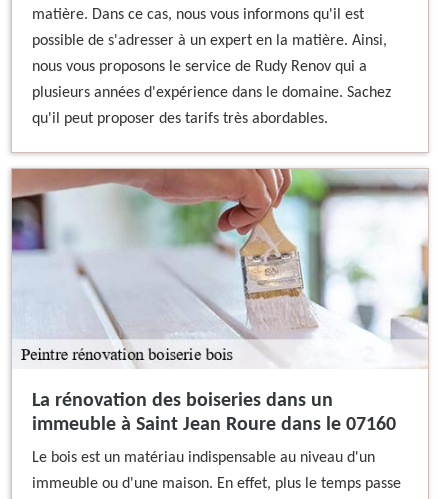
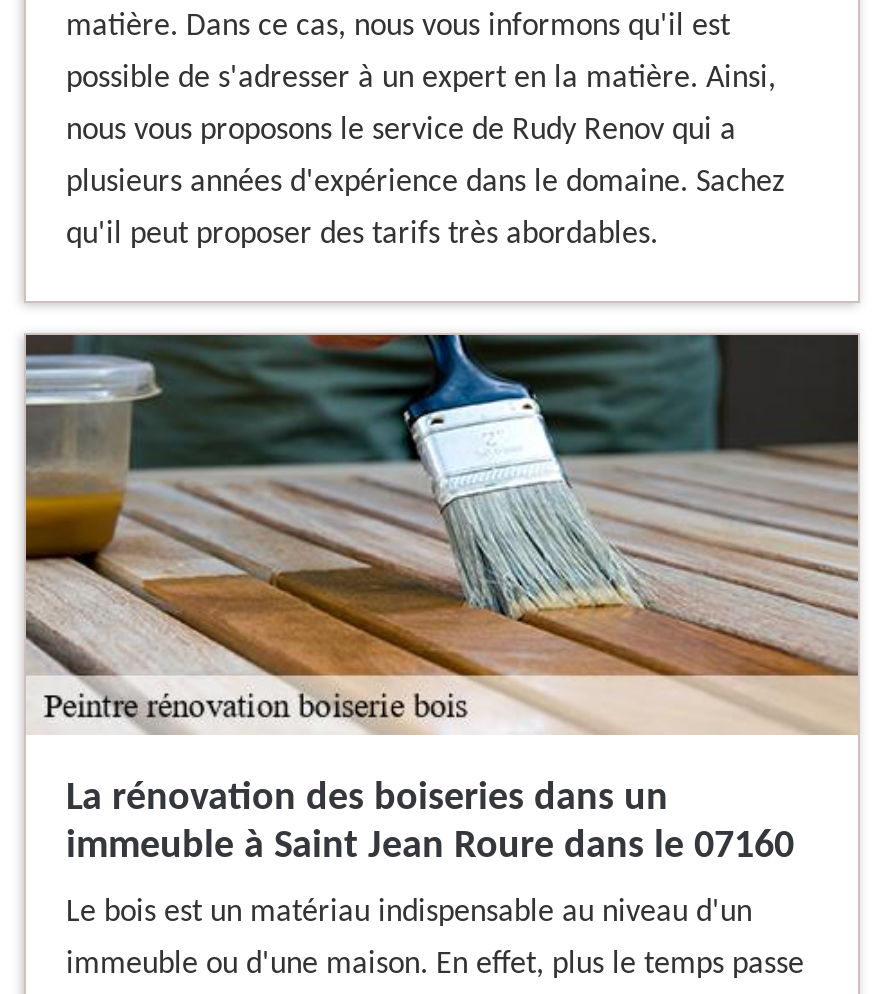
[11,168,429,369] [image] -> [24,333,860,735] [image]

